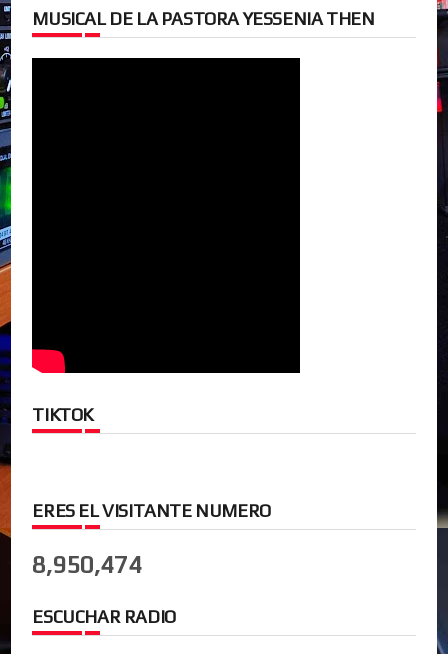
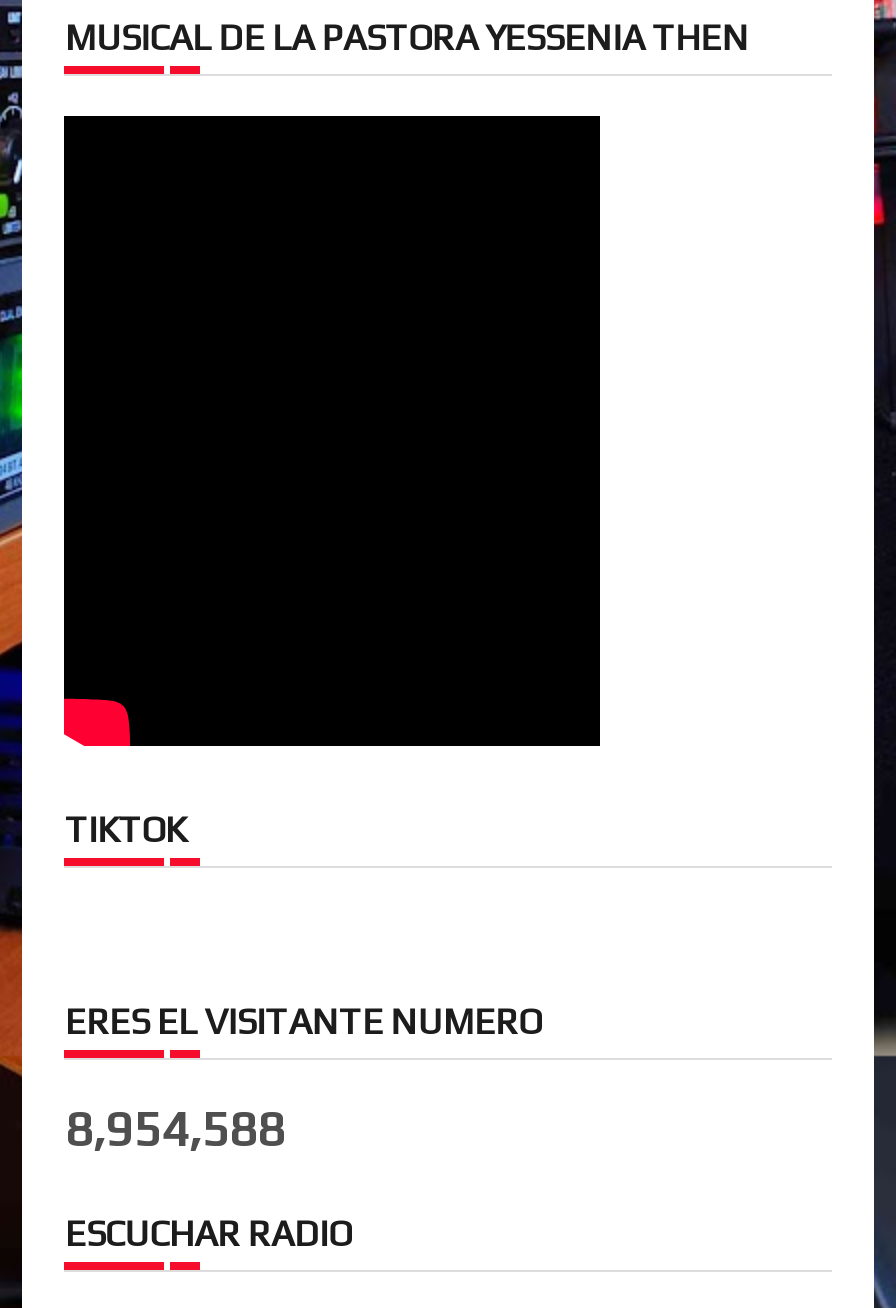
[32,551,142,578] 8,950,474 -> [65,1102,285,1156] 8,954,588

